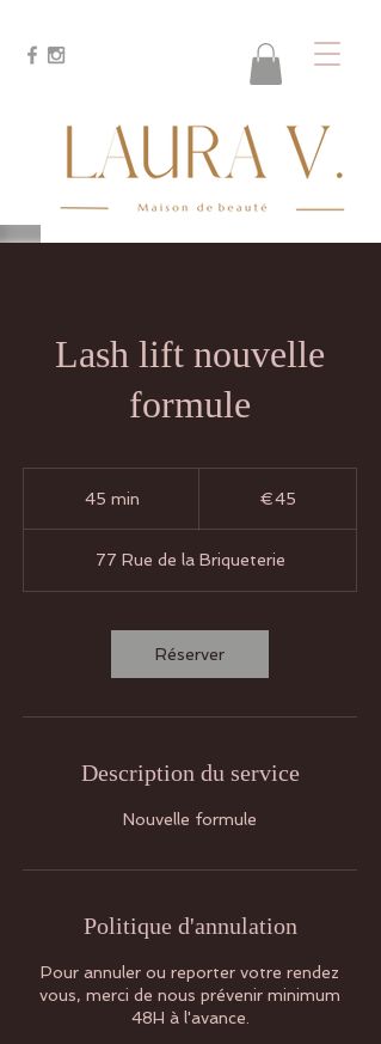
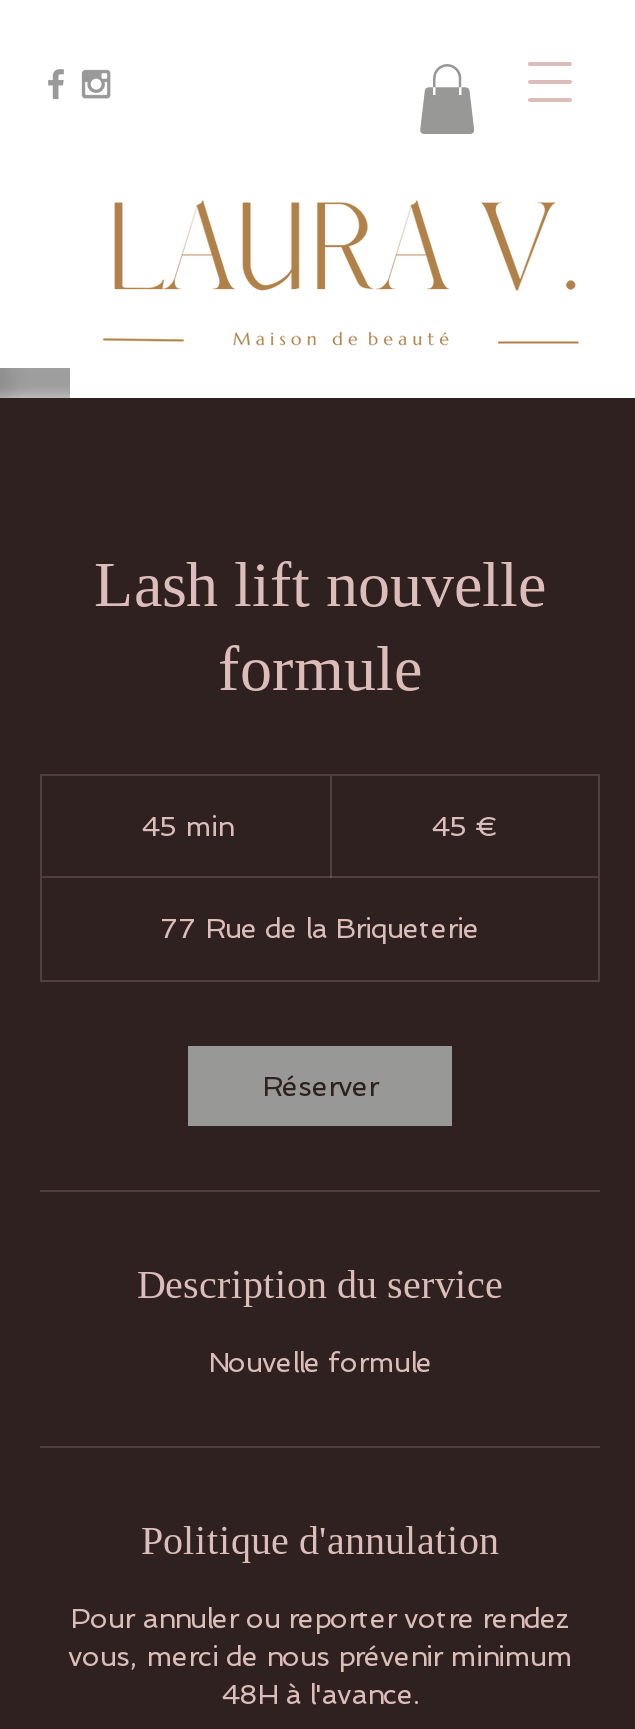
[260,489,296,508] €45 -> [431,809,499,841] 45 €

